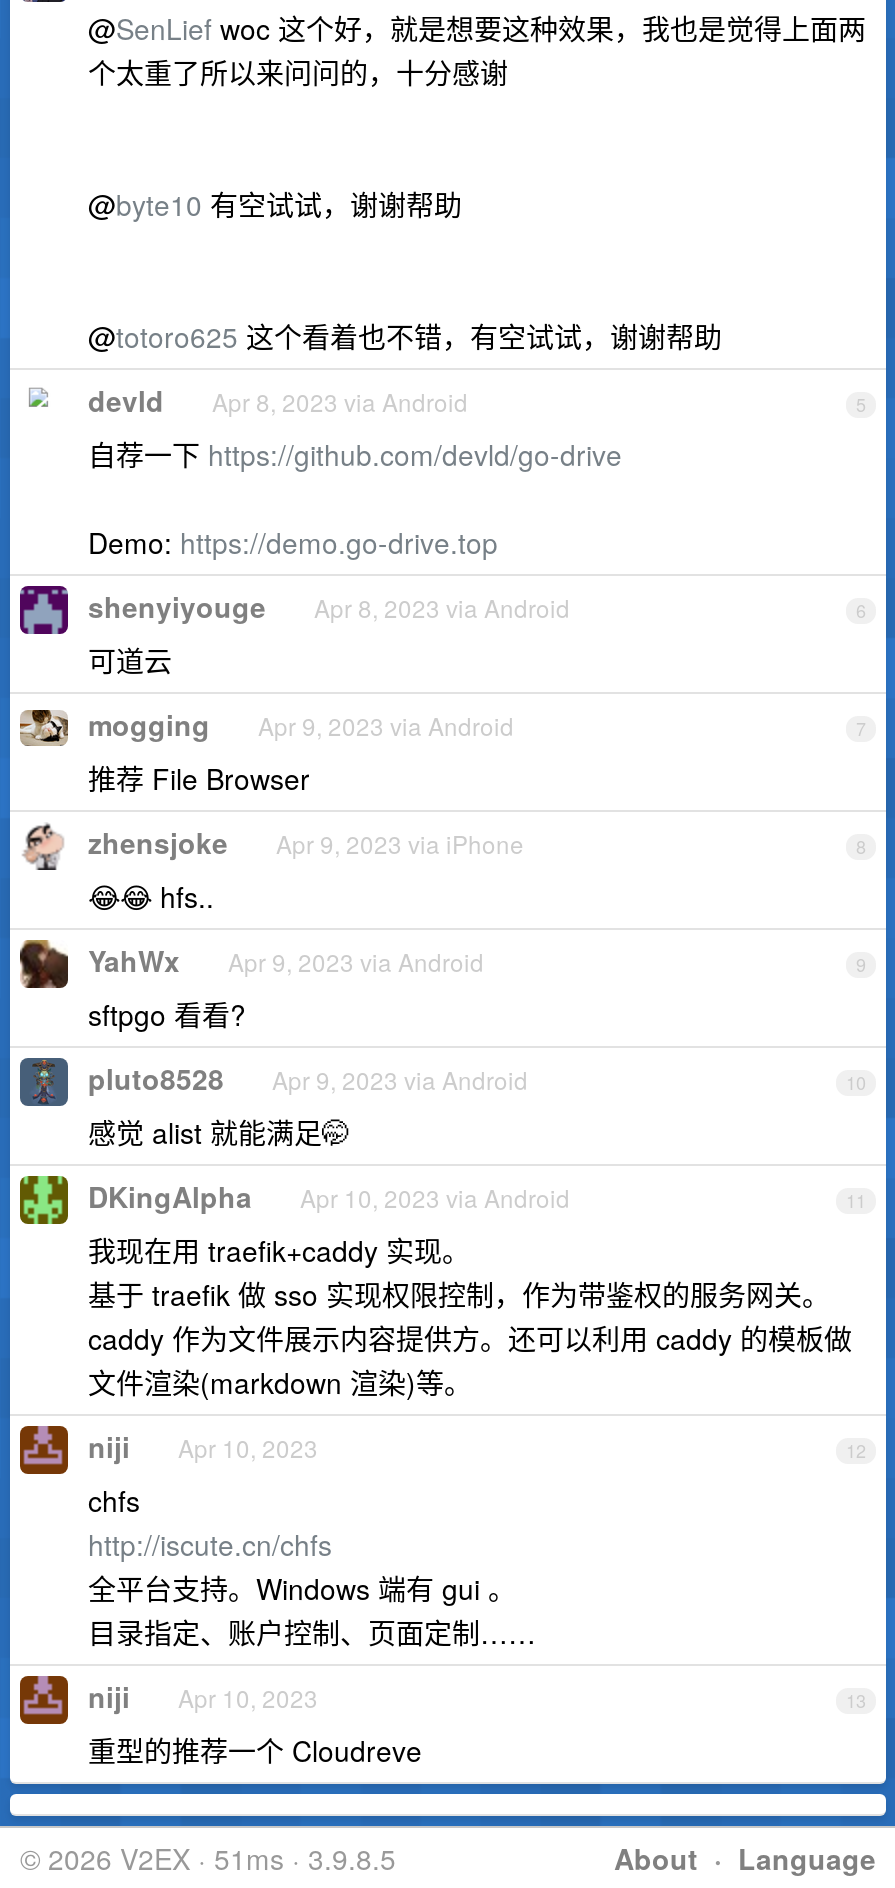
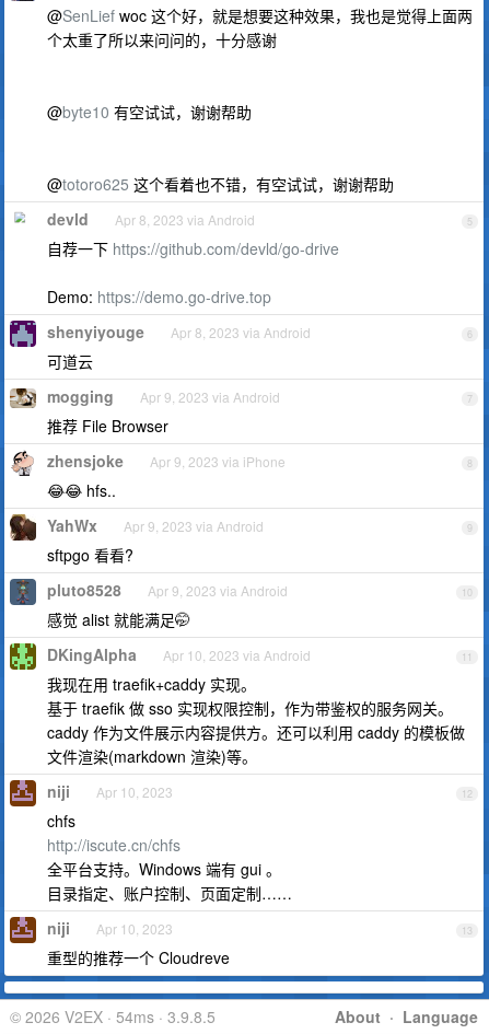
[20,1838,396,1878] © 2026 V2EX · 51ms · 3.9.8.5 -> [10,1006,216,1027] © 2026 V2EX · 54ms · 3.9.8.5

